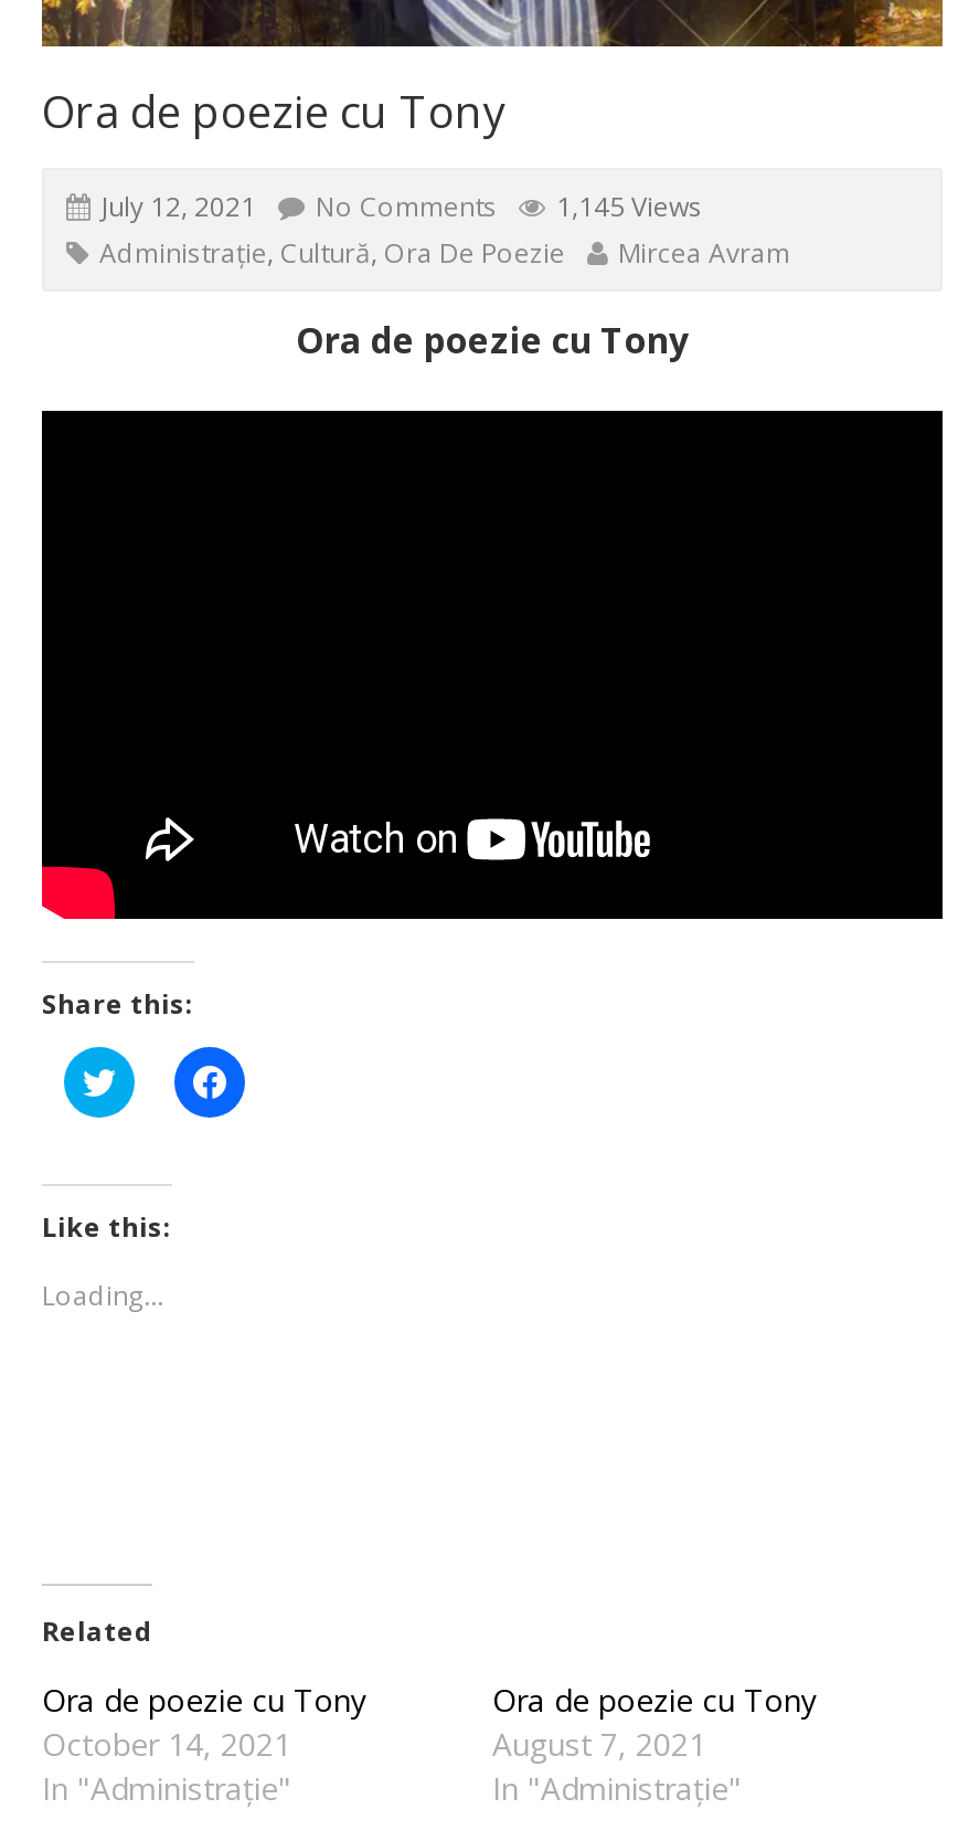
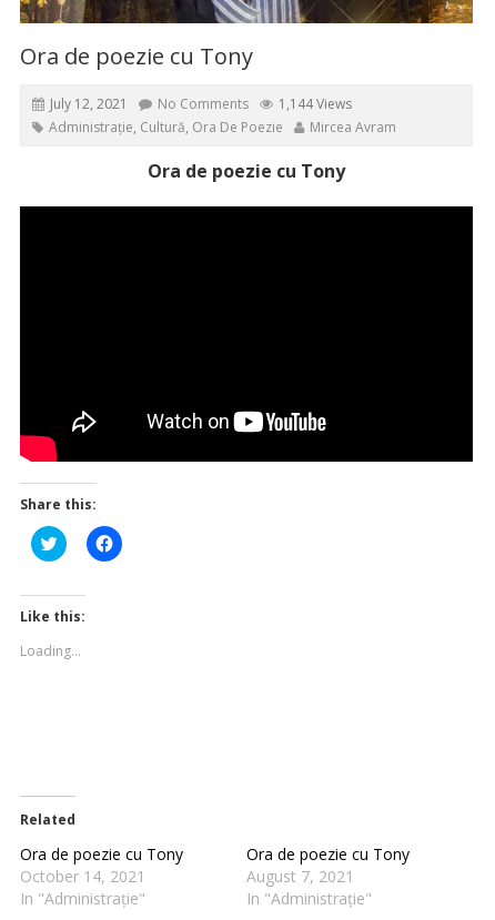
[102,187,702,224] July 12, 2021 No Comments 1,145 Views -> [50,94,352,113] July 12, 2021 No Comments 1,144 Views

